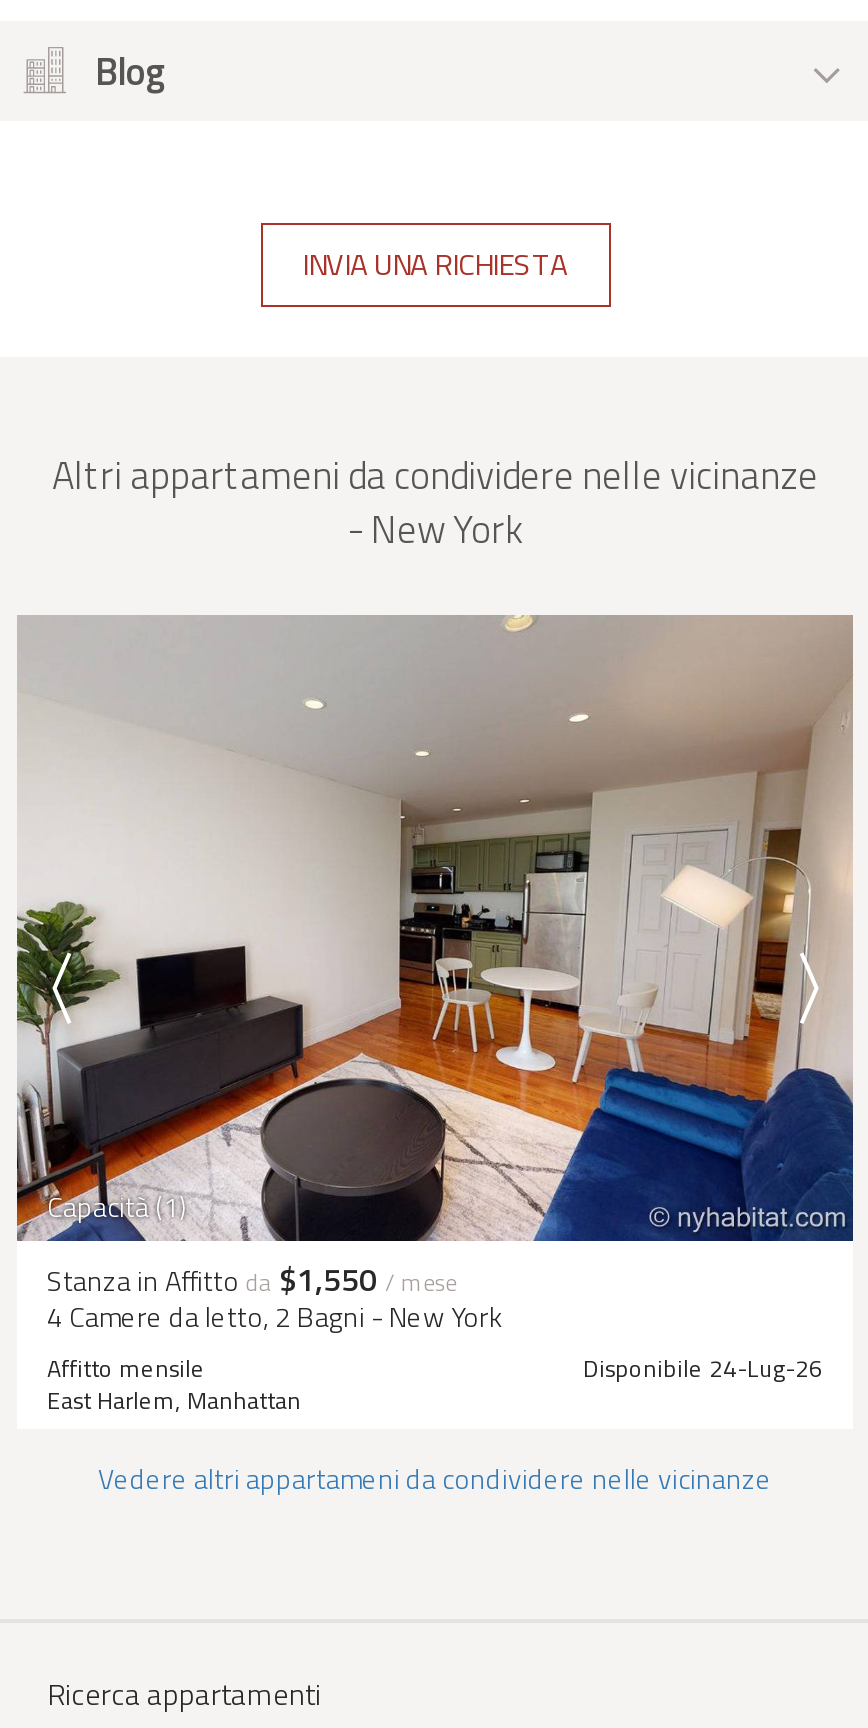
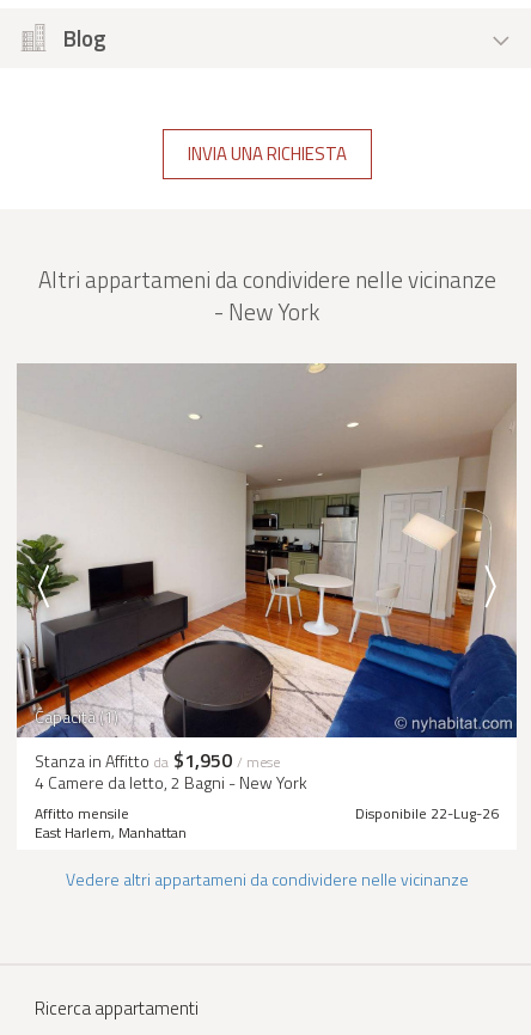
[47,1256,457,1304] Stanza in Affitto da $1,550 / mese -> [35,746,280,775] Stanza in Affitto da $1,950 / mese
[583,1350,823,1388] Disponibile 24-Lug-26 -> [355,802,499,825] Disponibile 22-Lug-26

